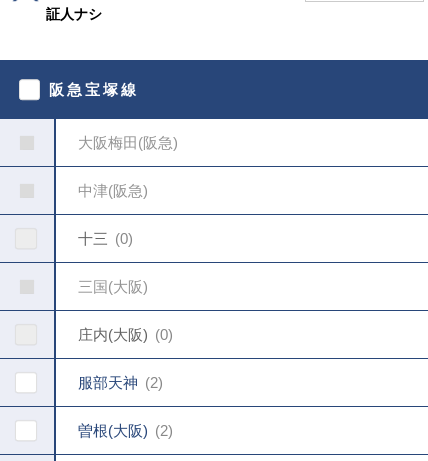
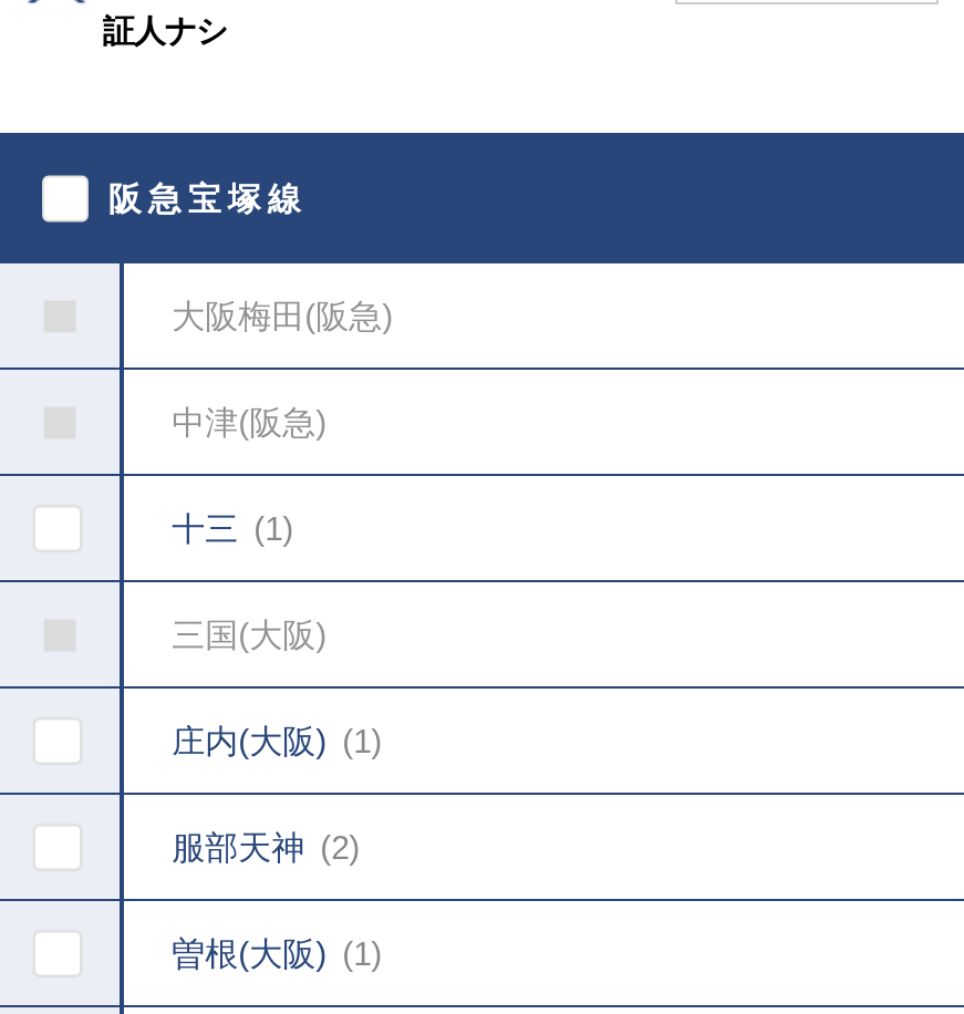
[78,230,128,247] 十三 0 -> [172,510,282,547] 十三 1
[78,326,168,343] 庄内(大阪) 0 -> [172,722,371,760] 庄内(大阪) 1
[160,422,168,439] 2 -> [353,935,371,972] 1

